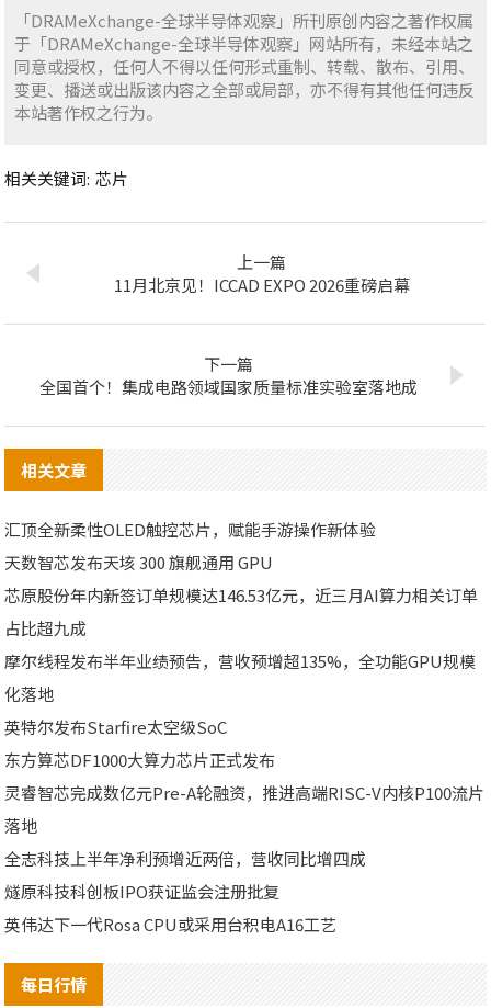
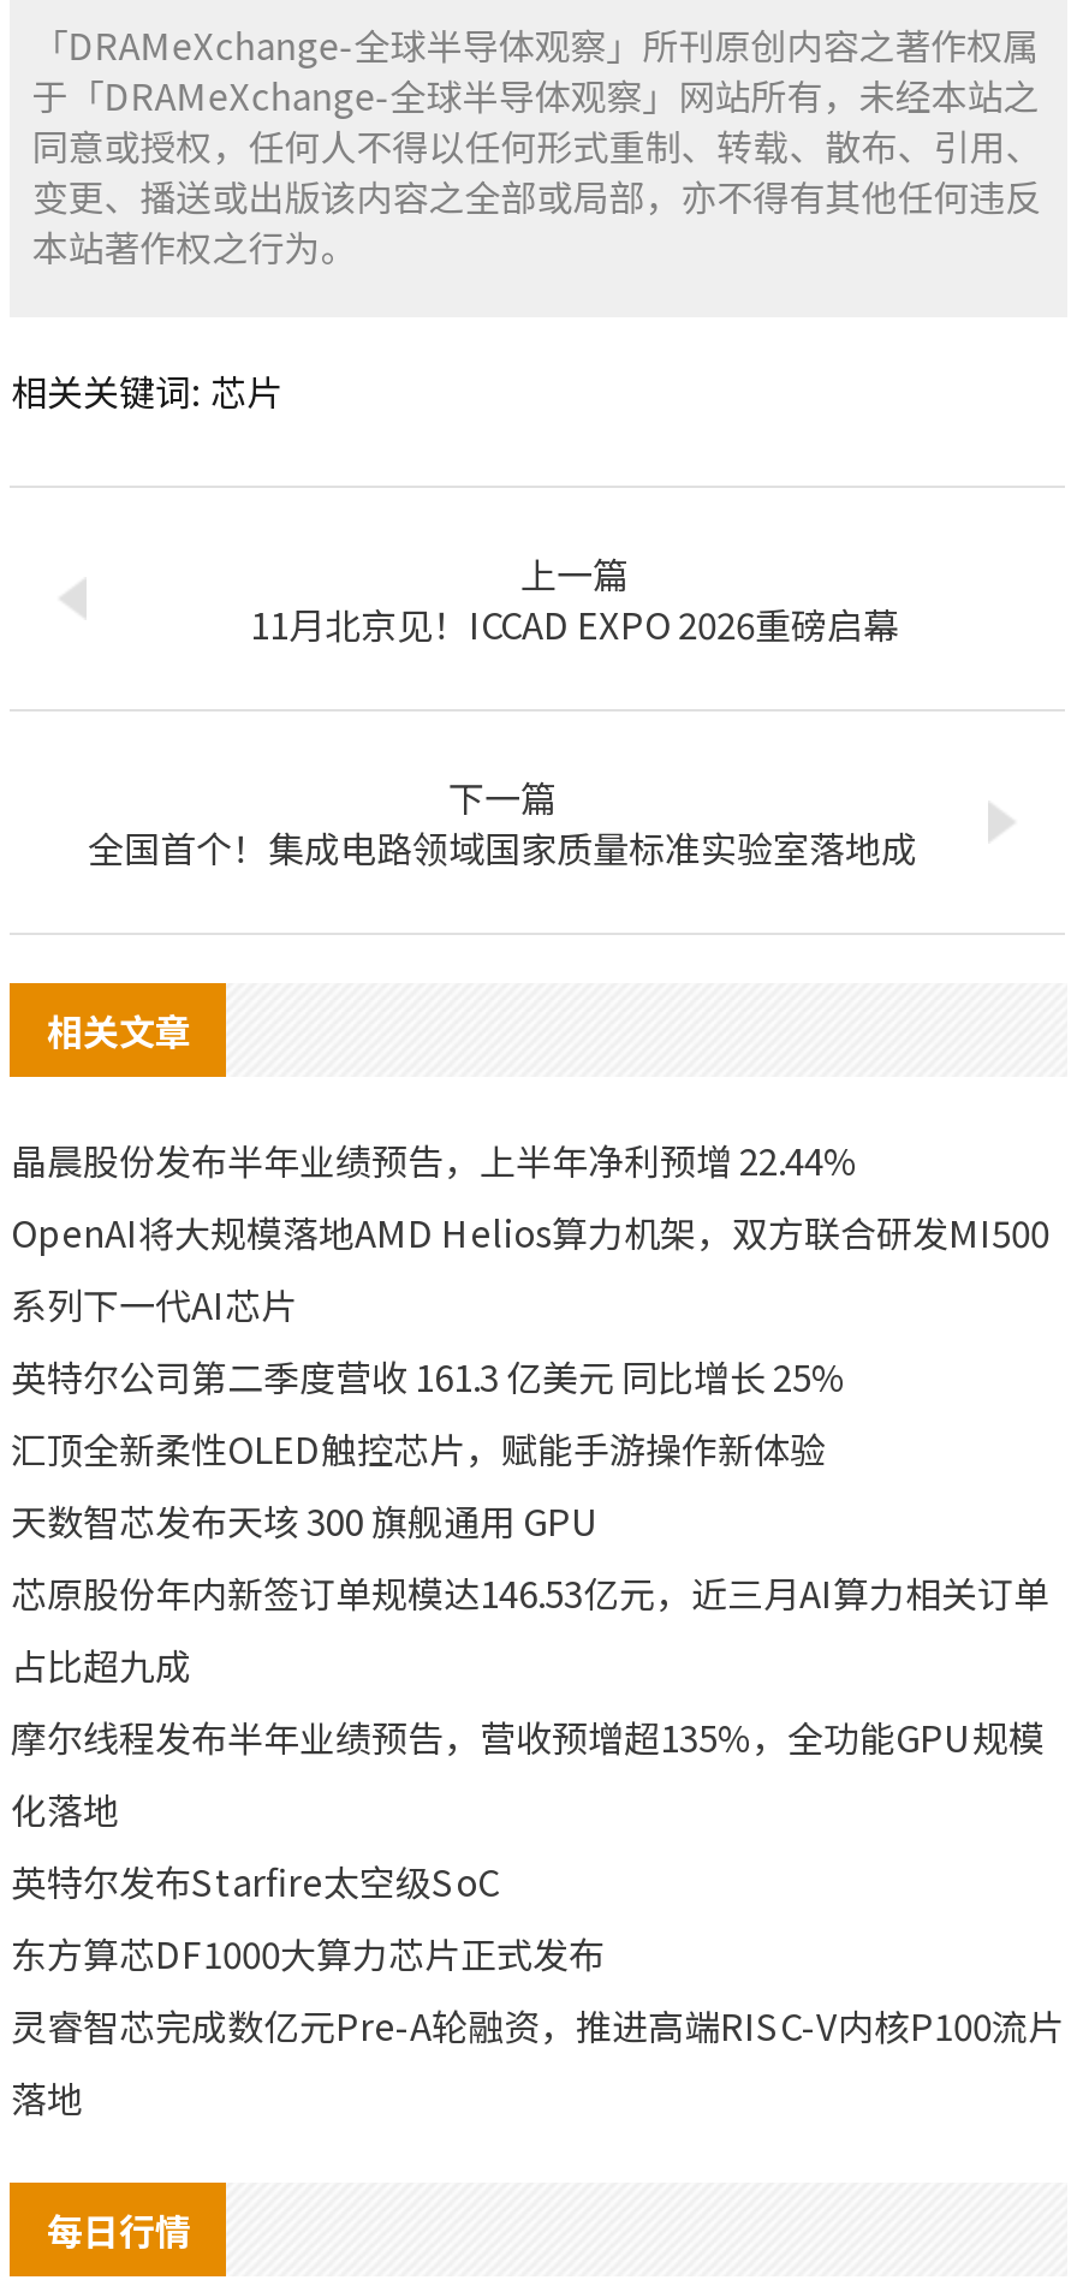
none -> [11,1134,1049,1401] 晶晨股份发布半年业绩预告，上半年净利预增 22.44% | OpenAI将大规模落地AMD Helios算力机架，双方联合研发MI500 | 系列下一代AI芯片 | 英特尔公司第二季度营收 161.3 亿美元 同比增长 25%
moved [5,518,485,837] -> [11,1423,1064,2122]: 汇顶全新柔性OLED触控芯片，赋能手游操作新体验 | 天数智芯发布天垓 300 旗舰通用 GPU | 芯原股份年内新签订单规模达146.53亿元，近三月AI算力相关订单 | ... | 灵睿智芯完成数亿元Pre-A轮融资，推进高端RISC-V内核P100流片 | 落地
[5,847,367,935] 全志科技上半年净利预增近两倍，营收同比增四成 | 燧原科技科创板IPO获证监会注册批复 | 英伟达下一代Rosa CPU或采用台积电A16工艺 -> none

